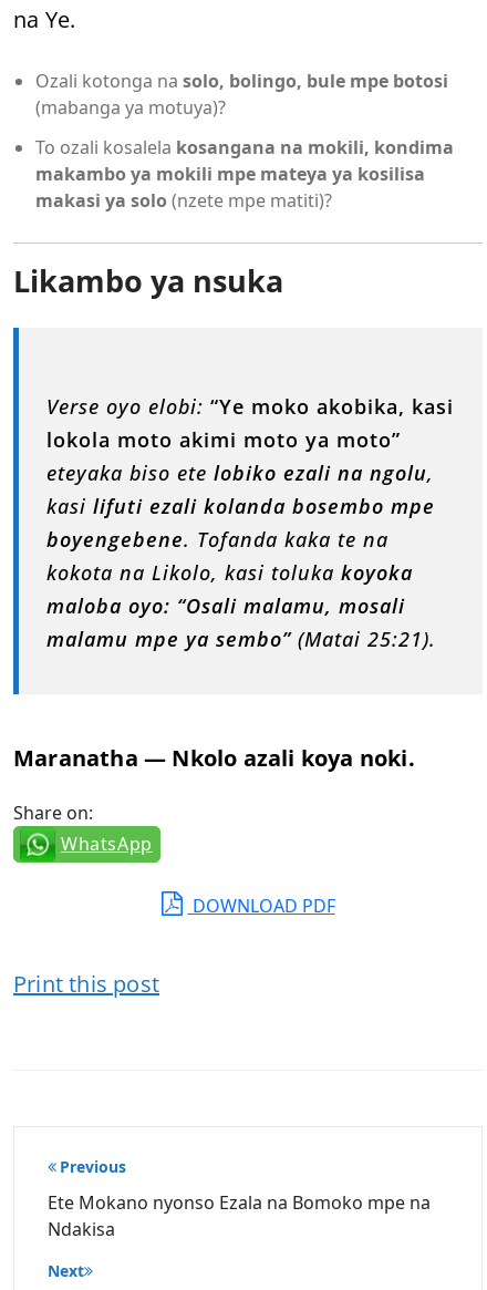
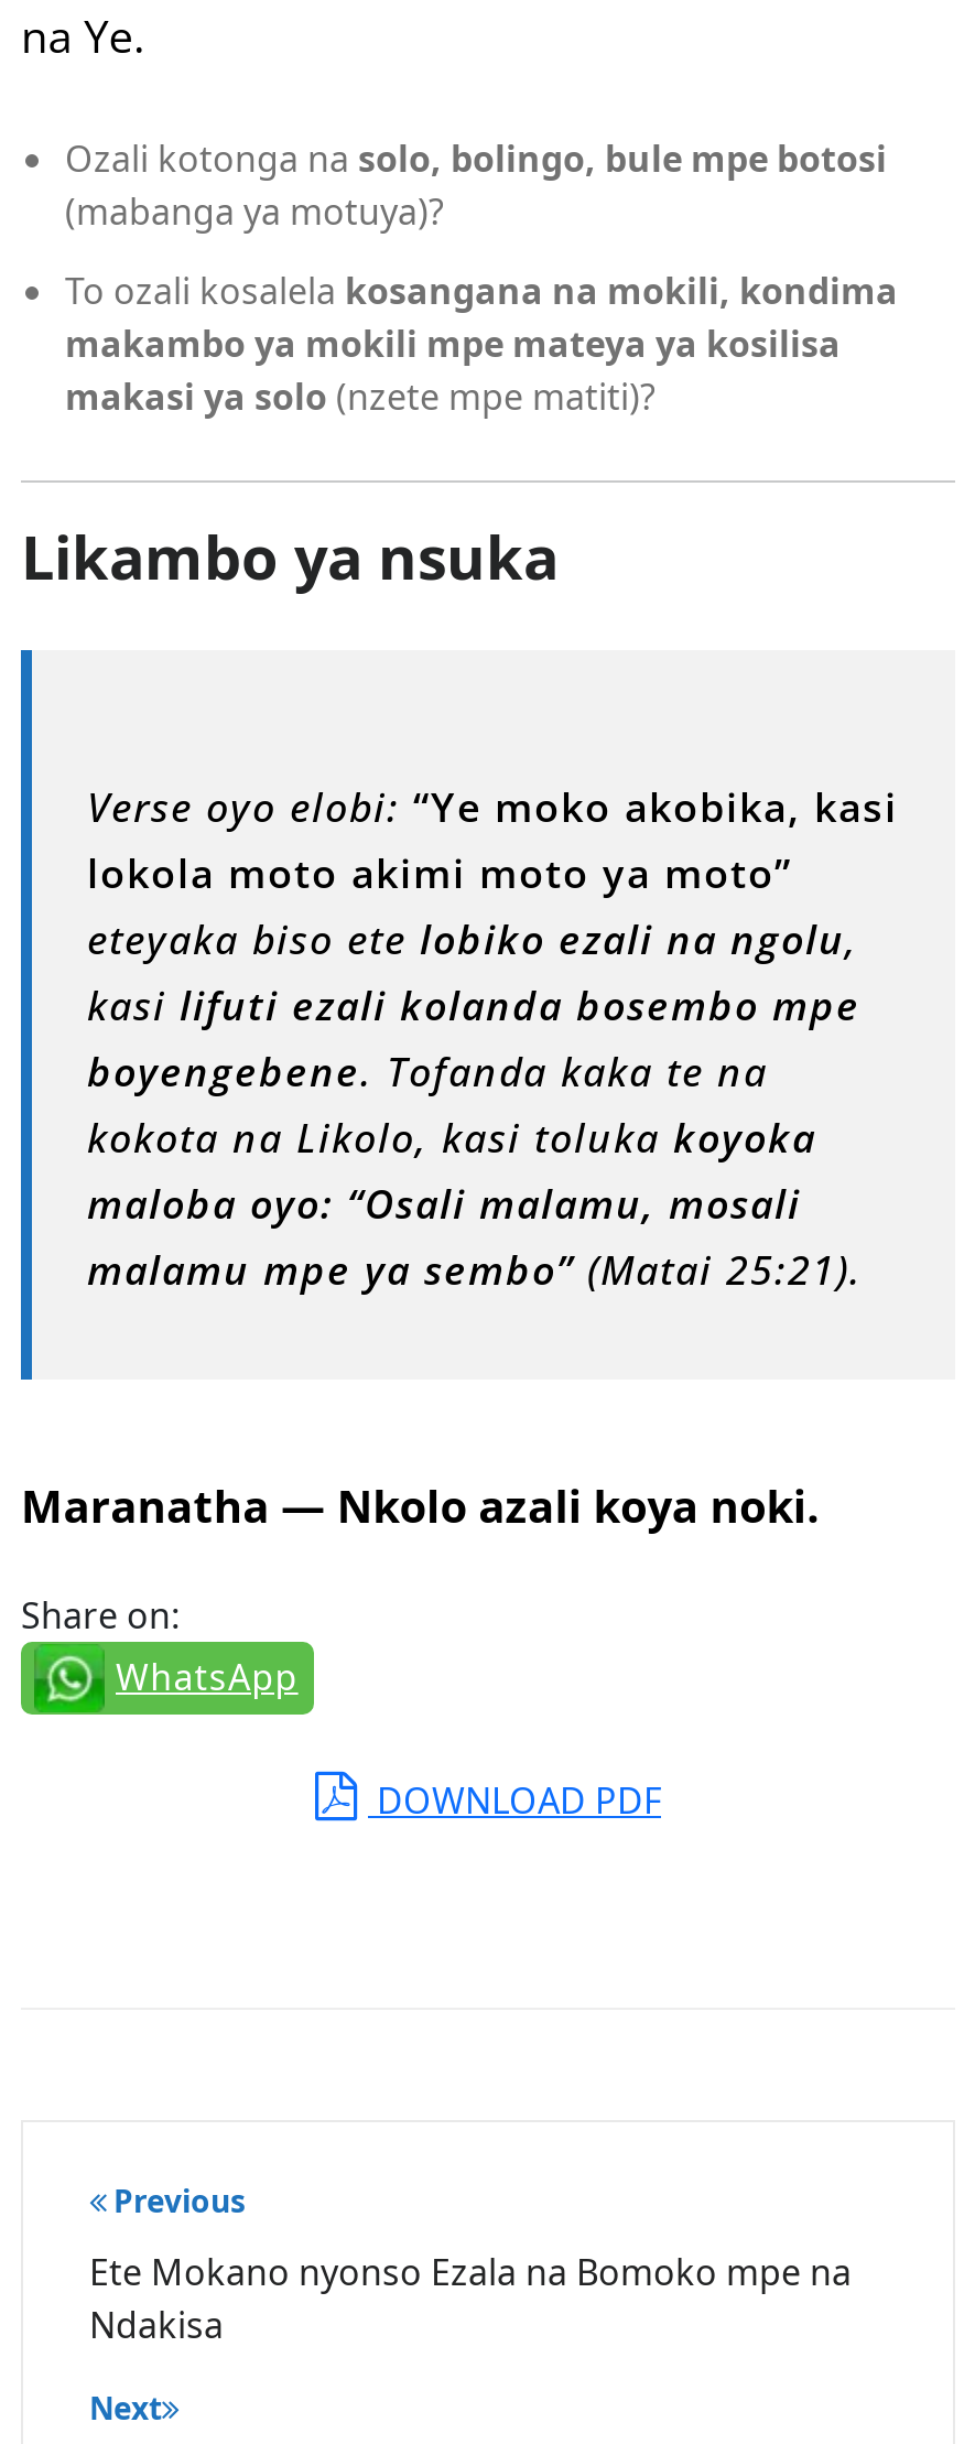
[13,969,159,998] Print this post -> none

